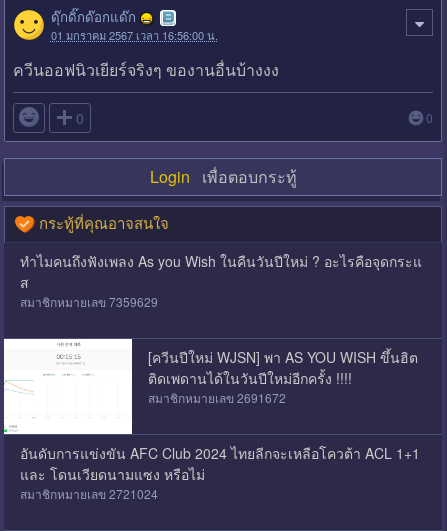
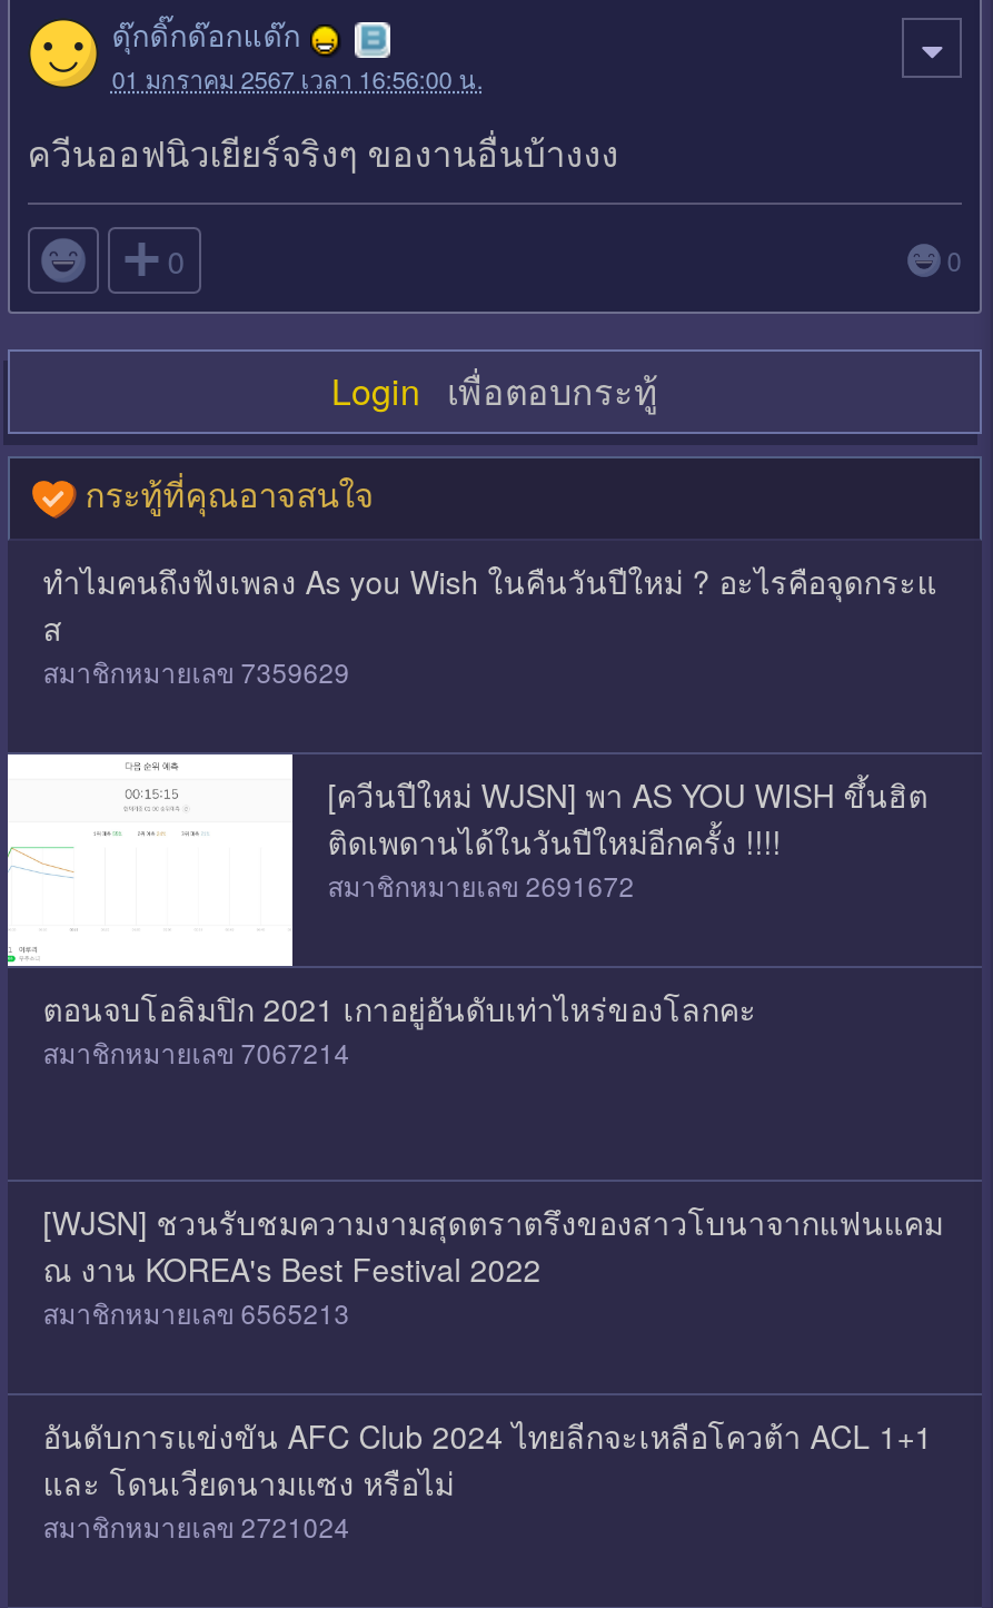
none -> [43,985,757,1069] ตอนจบโอลิมปิก 2021 เกาอยู่อันดับเท่าไหร่ของโลกคะ | สมาชิกหมายเลข 7067214
none -> [43,1198,944,1330] [WJSN] ชวนรับชมความงามสุดตราตรึงของสาวโบนาจากแฟนแคม | ณ งาน KOREA's Best Festival 2022 | สมาชิกหมายเลข 6565213

